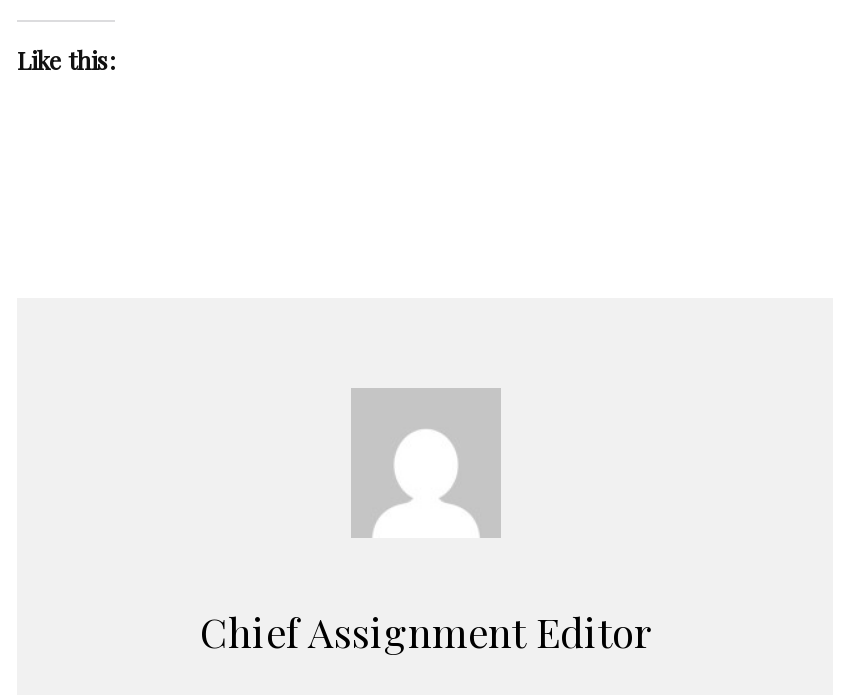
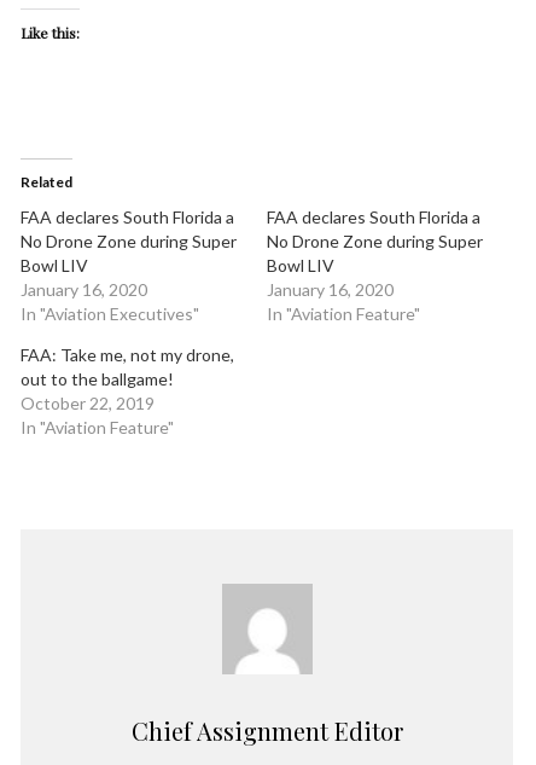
none -> [21,173,237,324] Related | FAA declares South Florida a | No Drone Zone during Super | Bowl LIV | January 16, 2020 | In "Aviation Executives"
none -> [21,207,483,438] FAA declares South Florida a | No Drone Zone during Super | Bowl LIV | January 16, 2020 | In "Aviation Feature" | FAA: Take me, not my drone, | out to the ballgame! | October 22, 2019 | In "Aviation Feature"

